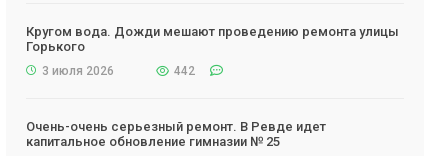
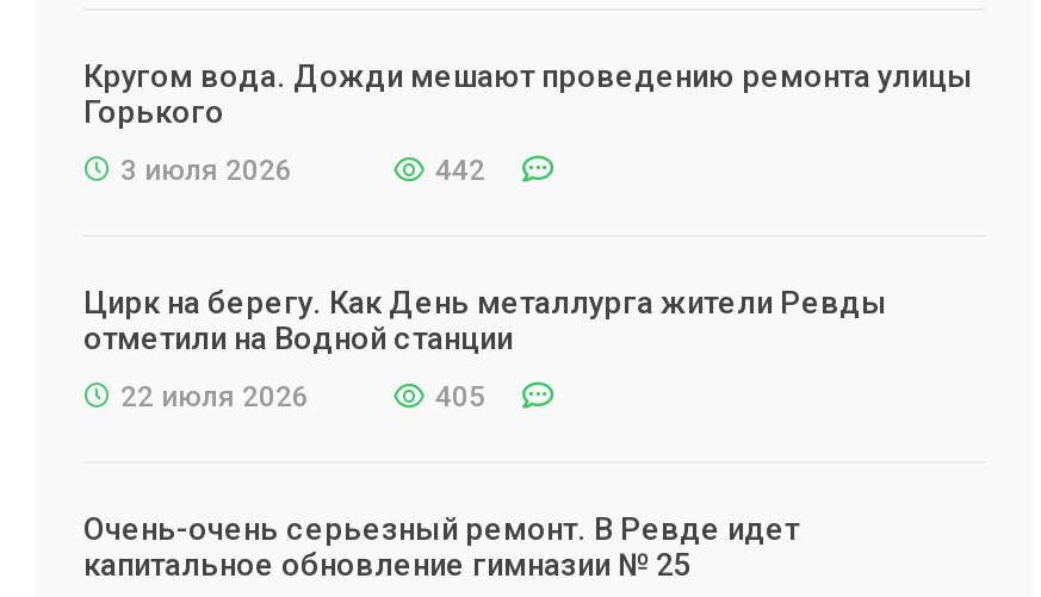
none -> [83,285,887,414] Цирк на берегу. Как День металлурга жители Ревды | отметили на Водной станции | 22 июля 2026 | 405

